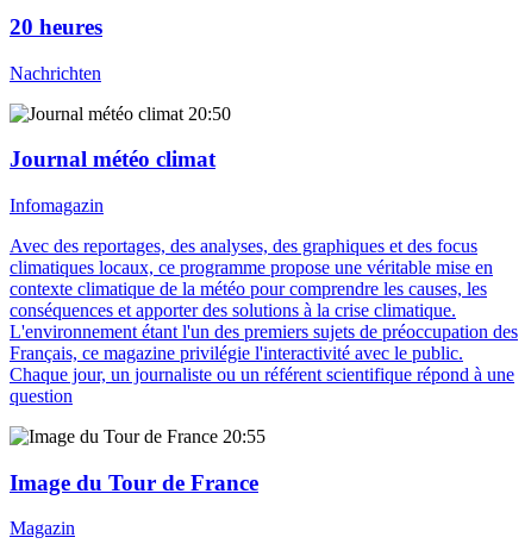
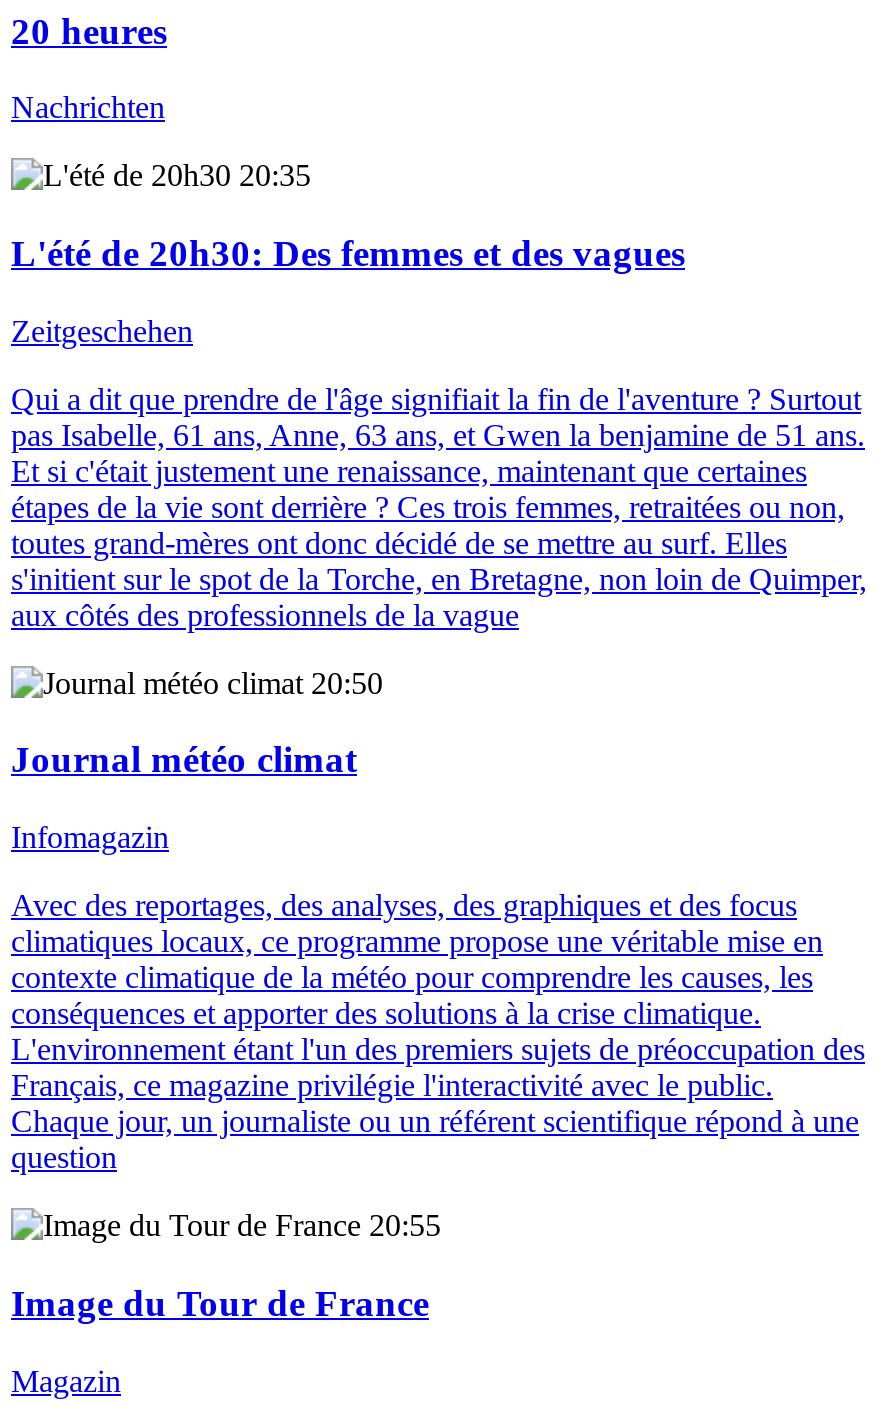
none -> [11,158,867,631] 20:35 | L'été de 20h30: Des femmes et des vagues | Zeitgeschehen | Qui a dit que prendre de l'âge signifiait la fin de l'aventure ? Surtout | pas Isabelle, 61 ans, Anne, 63 ans, et Gwen la benjamine de 51 ans. | Et si c'était justement une renaissance, maintenant que certaines | étapes de la vie sont derrière ? Ces trois femmes, retraitées ou non, | toutes grand-mères ont donc décidé de se mettre au surf. Elles | s'initient sur le spot de la Torche, en Bretagne, non loin de Quimper, | aux côtés des professionnels de la vague

